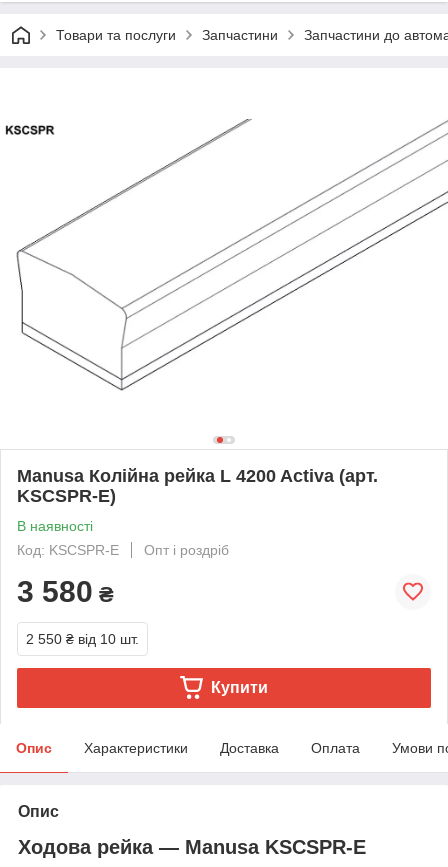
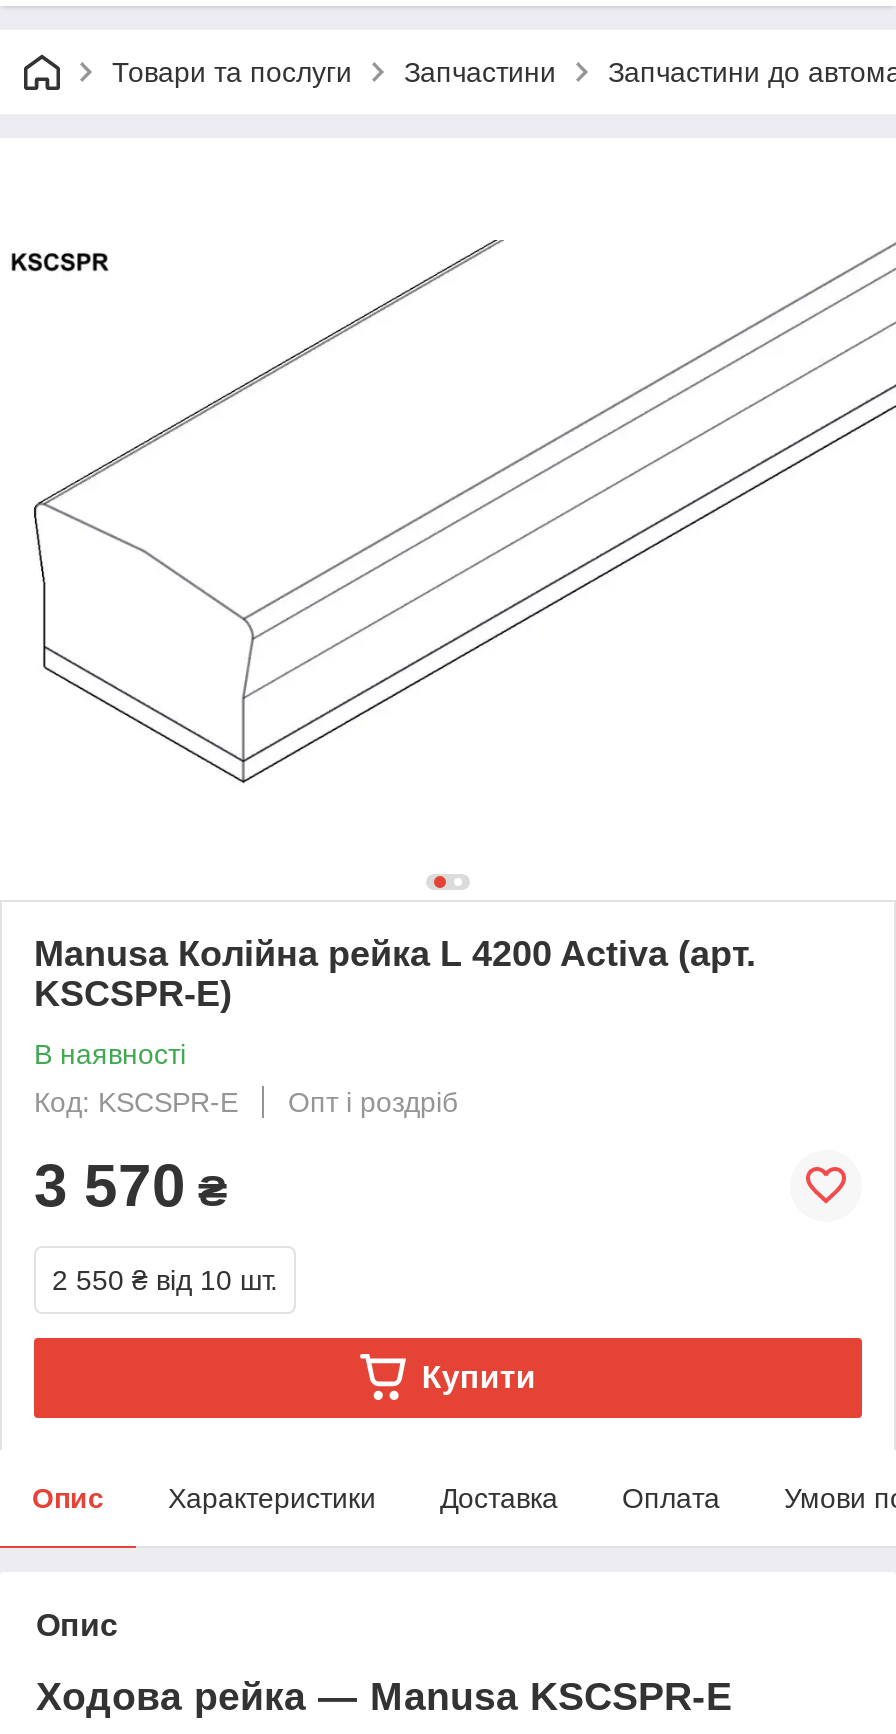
[17,575,114,608] 3 580 ₴ -> [34,1152,228,1218] 3 570 ₴

